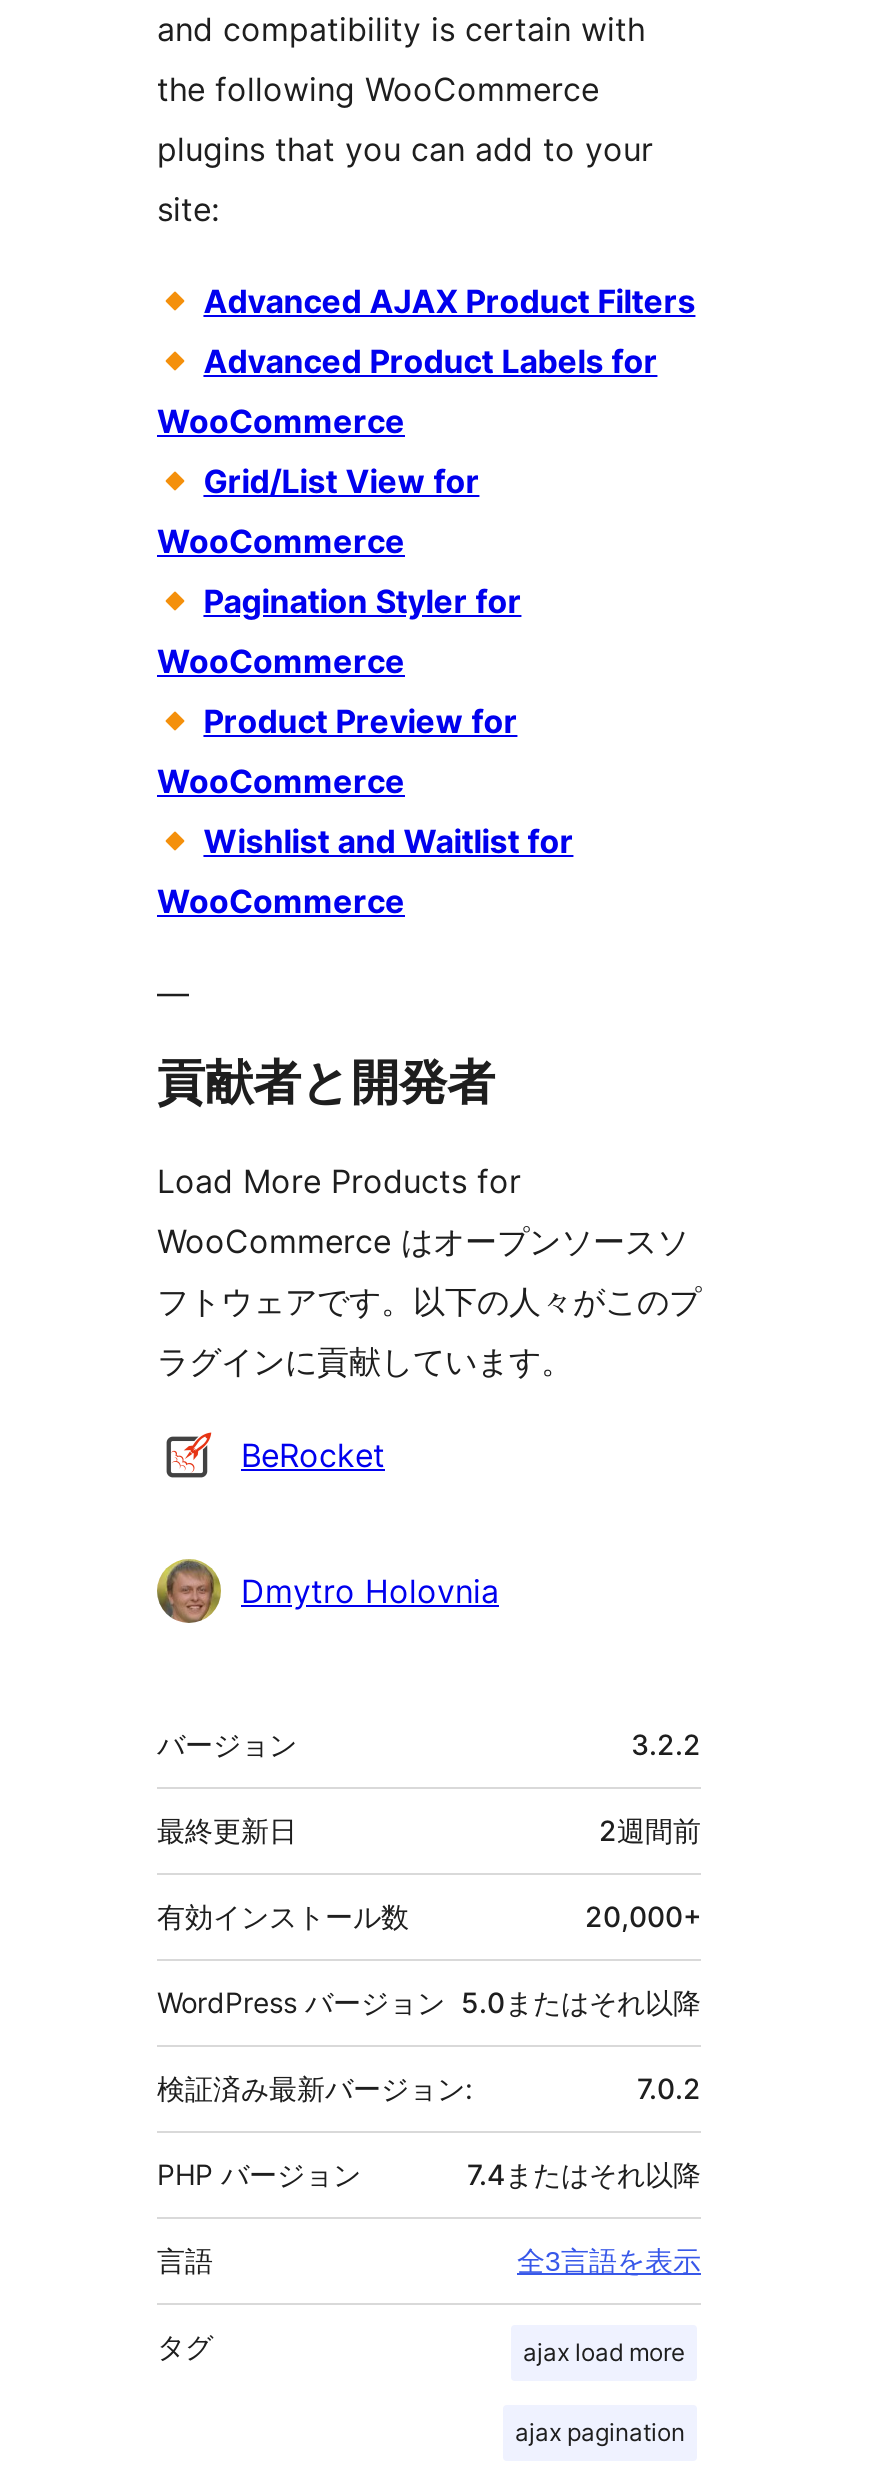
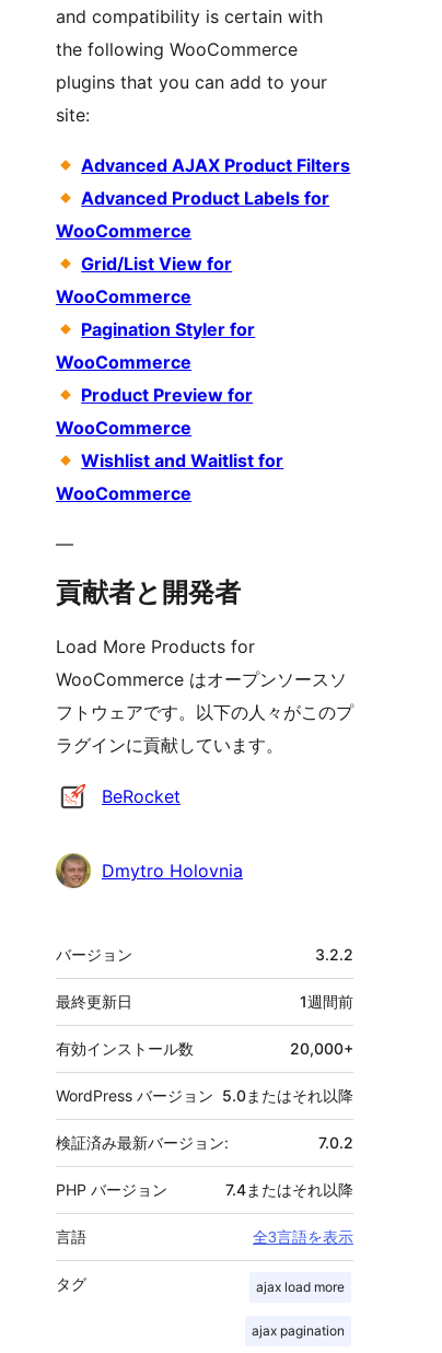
[599,1813,701,1847] 2週間前 -> [300,992,353,1011] 1週間前

